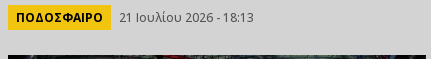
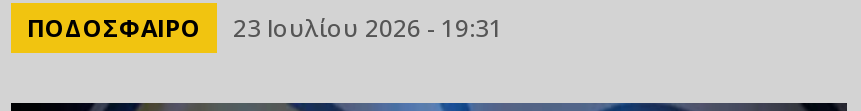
[16,9,254,26] ΠΟΔΟΣΦΑΙΡΟ 21 Ιουλίου 2026 - 18:13 -> [27,11,503,45] ΠΟΔΟΣΦΑΙΡΟ 23 Ιουλίου 2026 - 19:31

